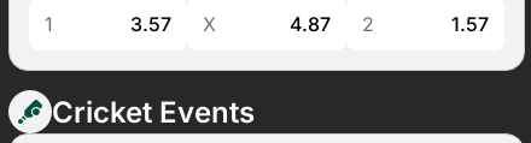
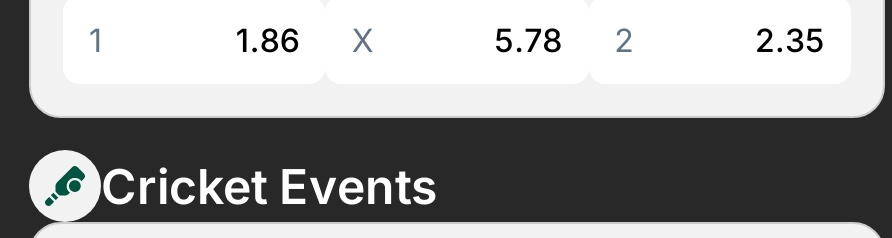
[131,12,216,36] 3.57 X -> [236,20,374,60] 1.86 X
[289,12,374,36] 4.87 2 -> [494,20,634,60] 5.78 2
[451,12,489,36] 1.57 -> [755,20,825,60] 2.35

